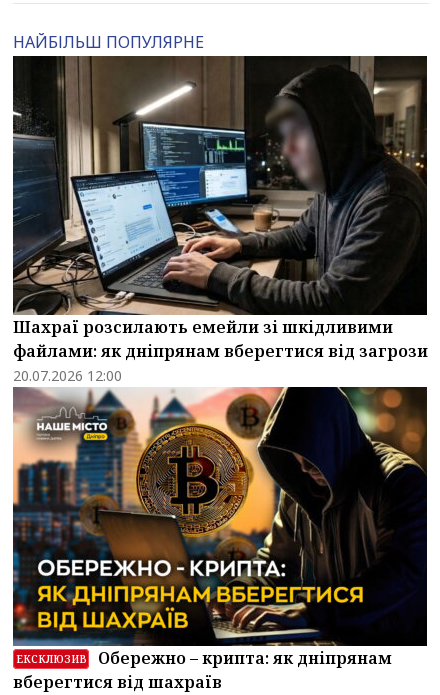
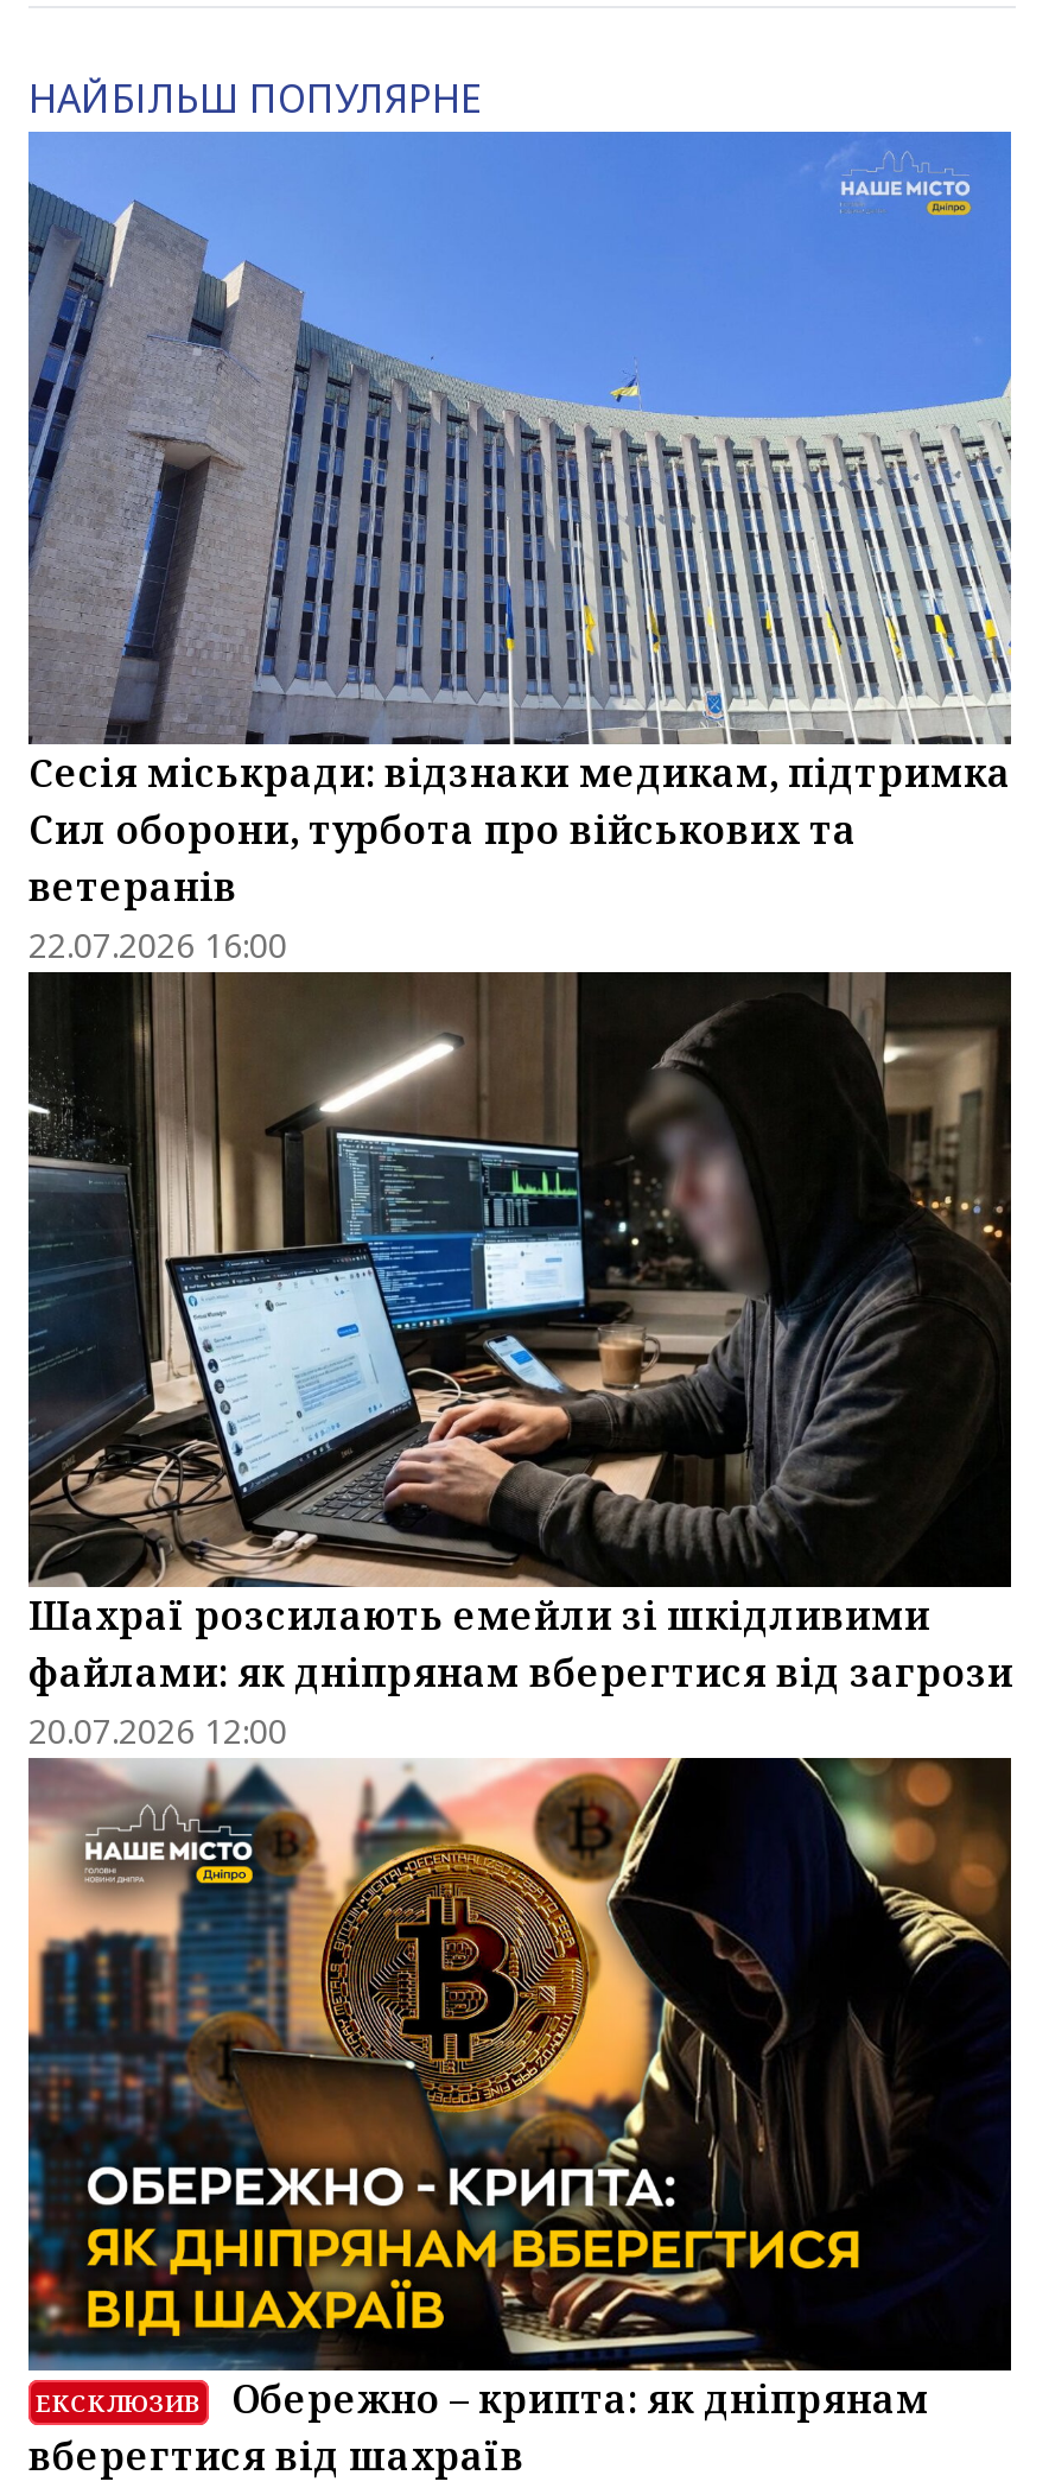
none -> [26,131,1013,969] [image] | Cесія міськради: відзнаки медикам, підтримка | Сил оборони, турбота про військових та | ветеранів | 22.07.2026 16:00

